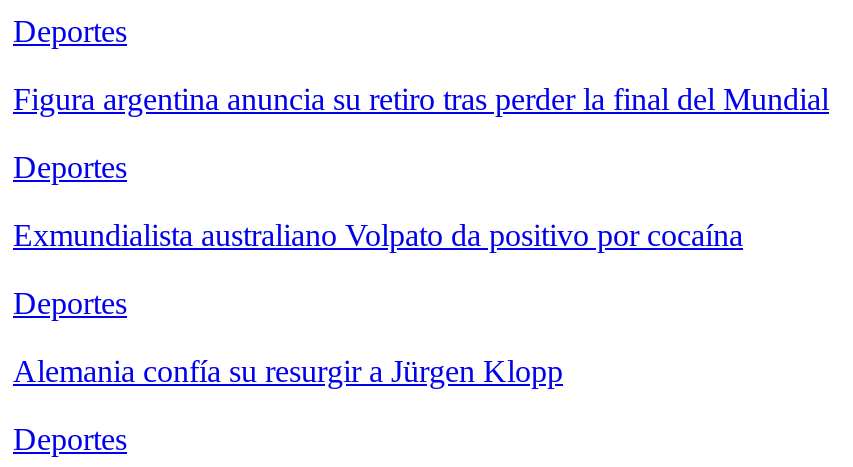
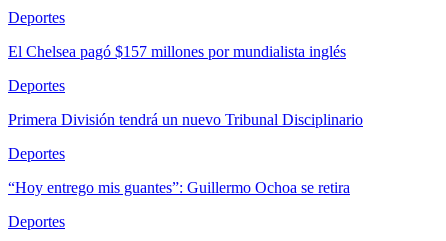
[13,82,829,116] Figura argentina anuncia su retiro tras perder la final del Mundial -> [8,43,346,60] El Chelsea pagó $157 millones por mundialista inglés
[13,218,743,252] Exmundialista australiano Volpato da positivo por cocaína -> [8,111,363,128] Primera División tendrá un nuevo Tribunal Disciplinario
[13,354,563,388] Alemania confía su resurgir a Jürgen Klopp -> [8,179,350,196] “Hoy entrego mis guantes”: Guillermo Ochoa se retira

